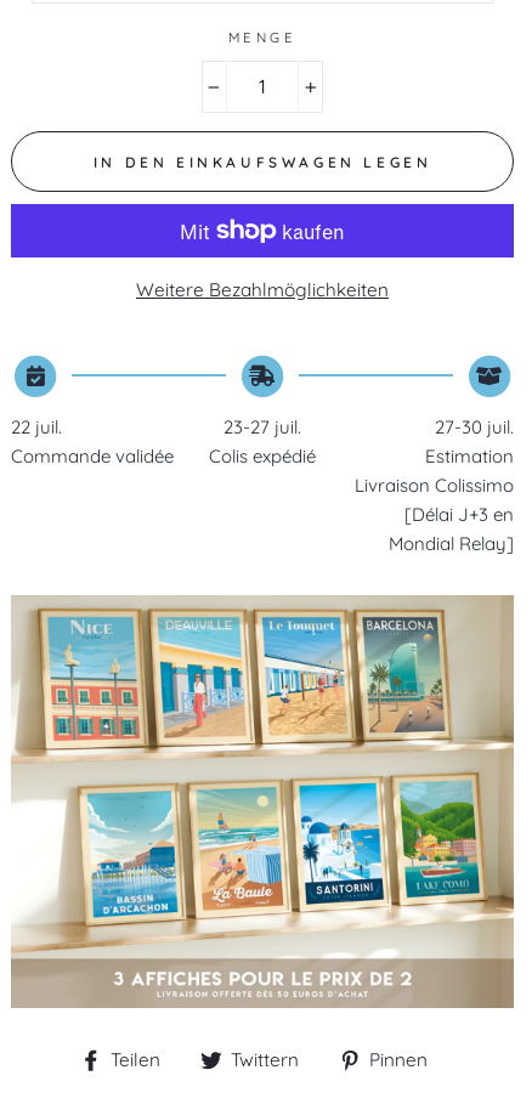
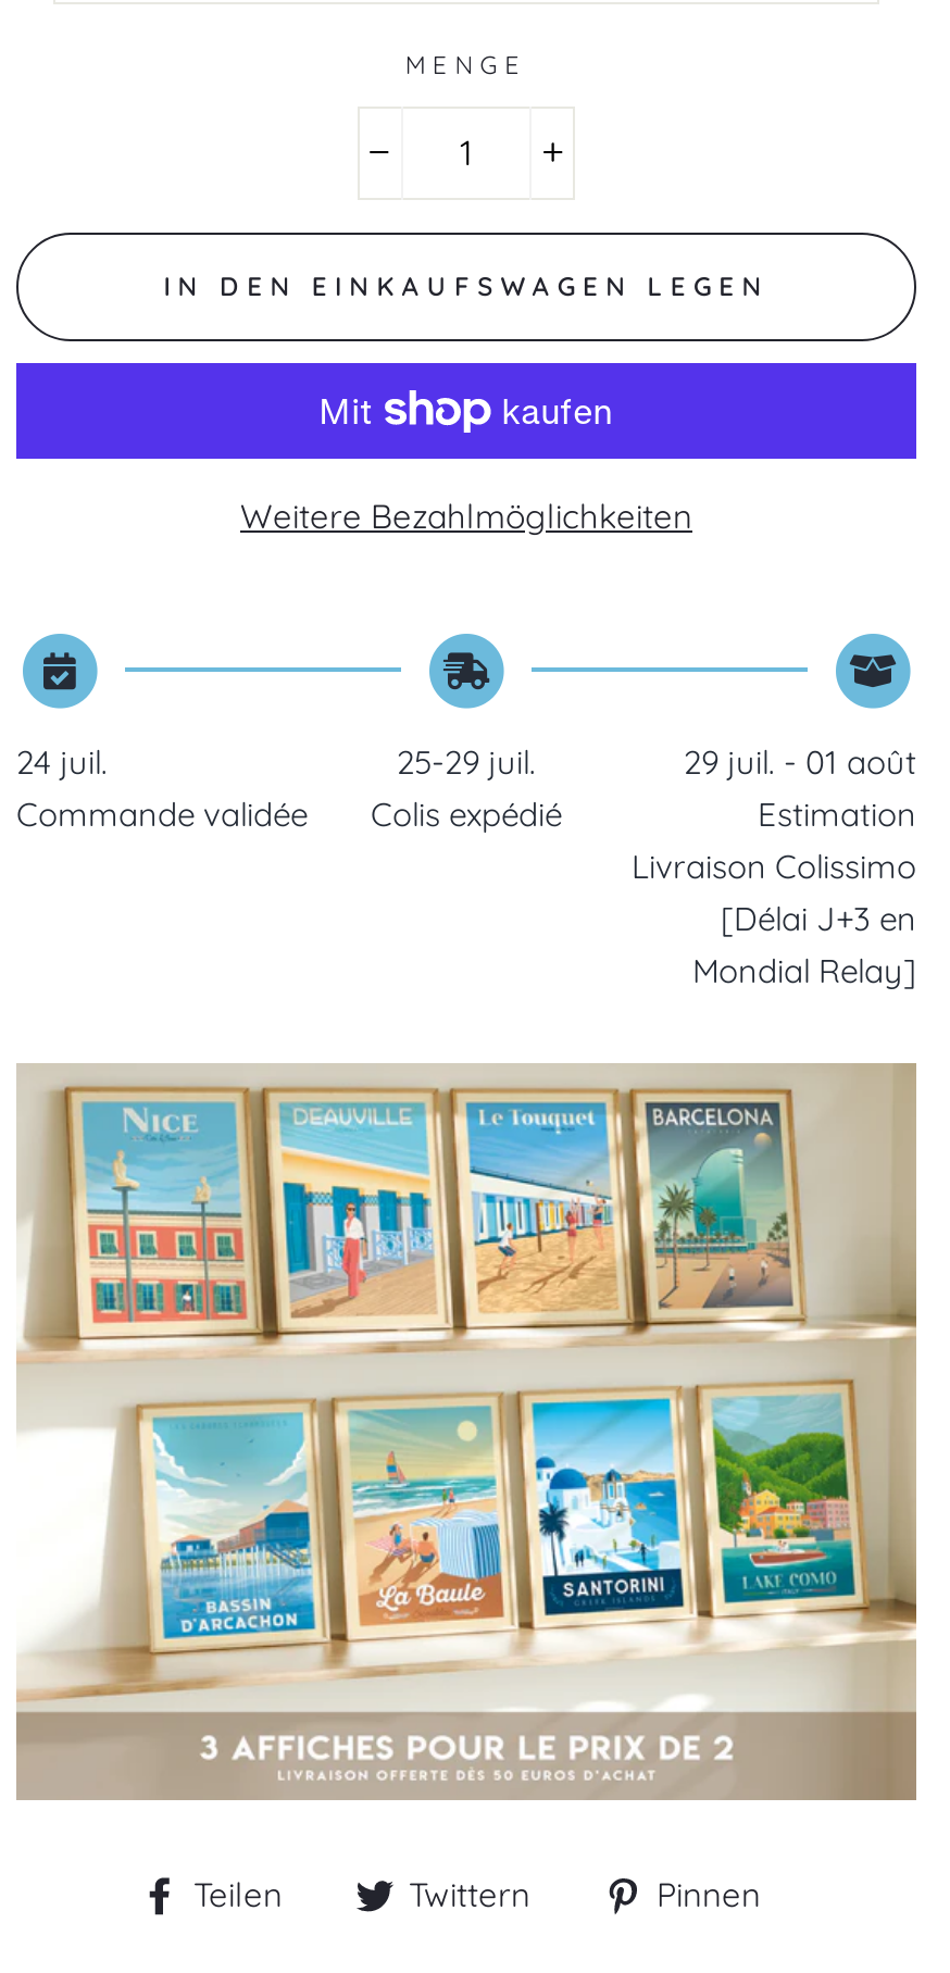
[11,416,62,439] 22 juil. -> [16,741,108,782] 24 juil.
[223,416,301,439] 23-27 juil. -> [397,741,536,782] 25-29 juil.
[435,416,514,439] 27-30 juil. -> [684,741,916,782] 29 juil. - 01 août

